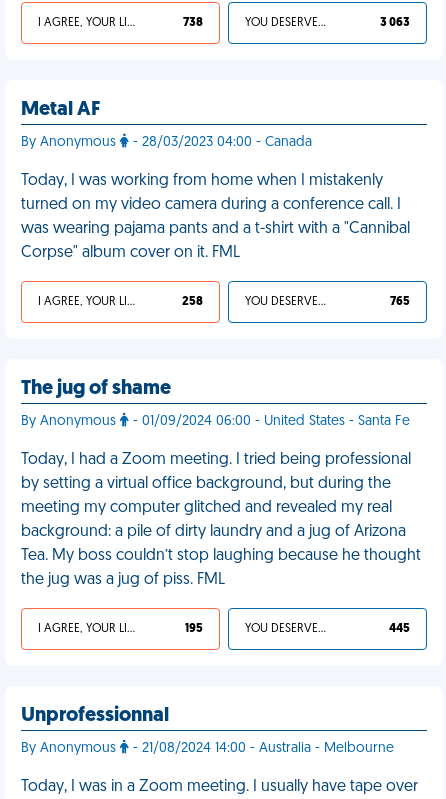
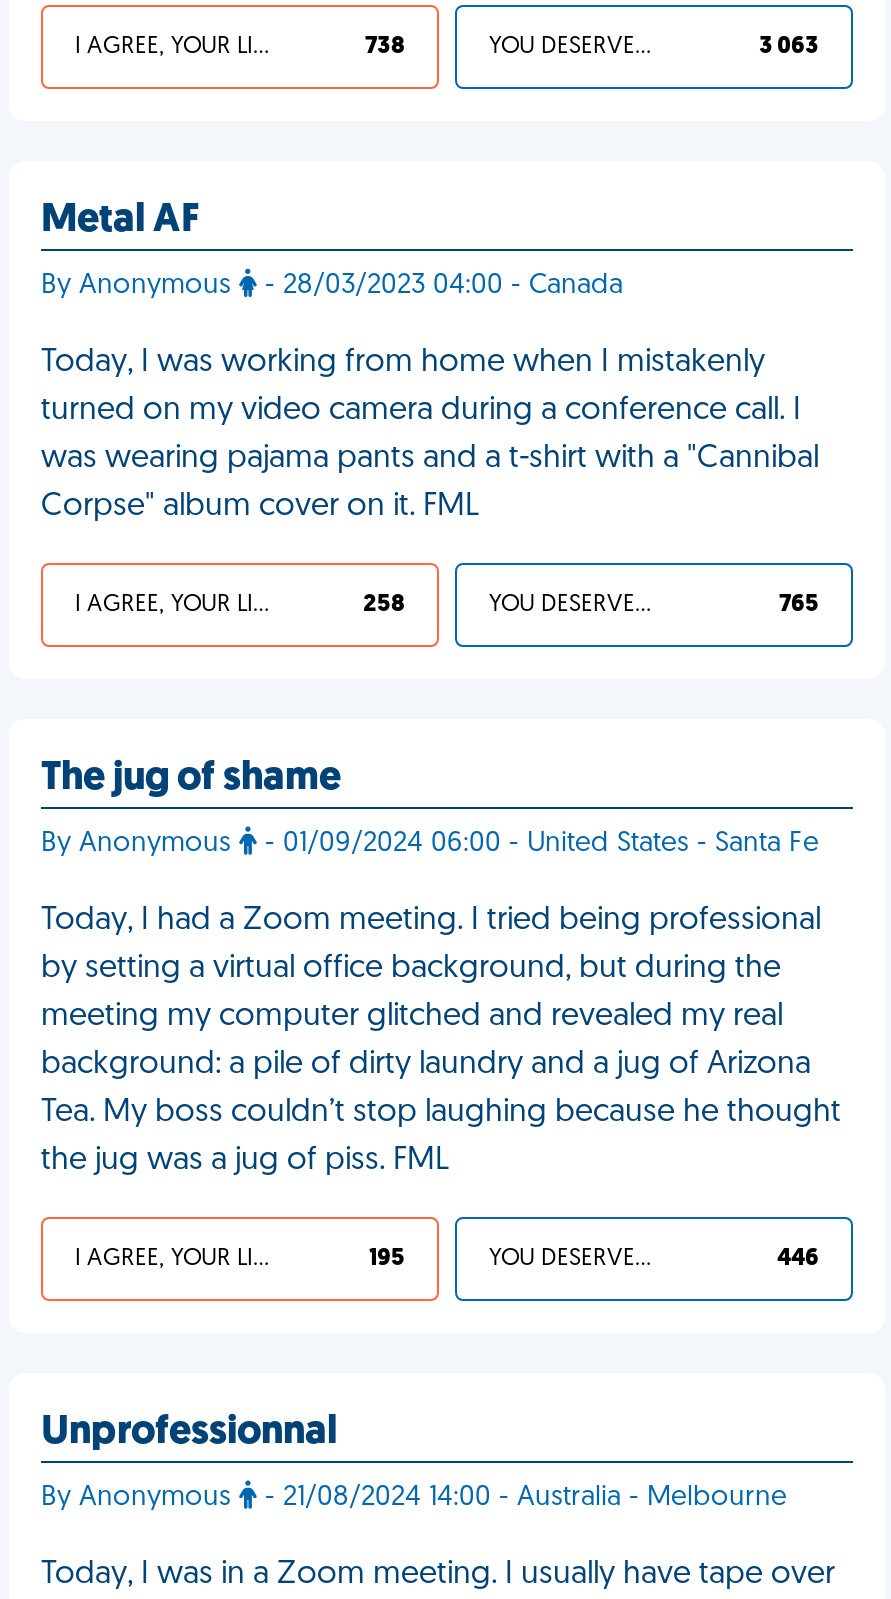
[389,623,410,635] 445 -> [777,1247,819,1271] 446

